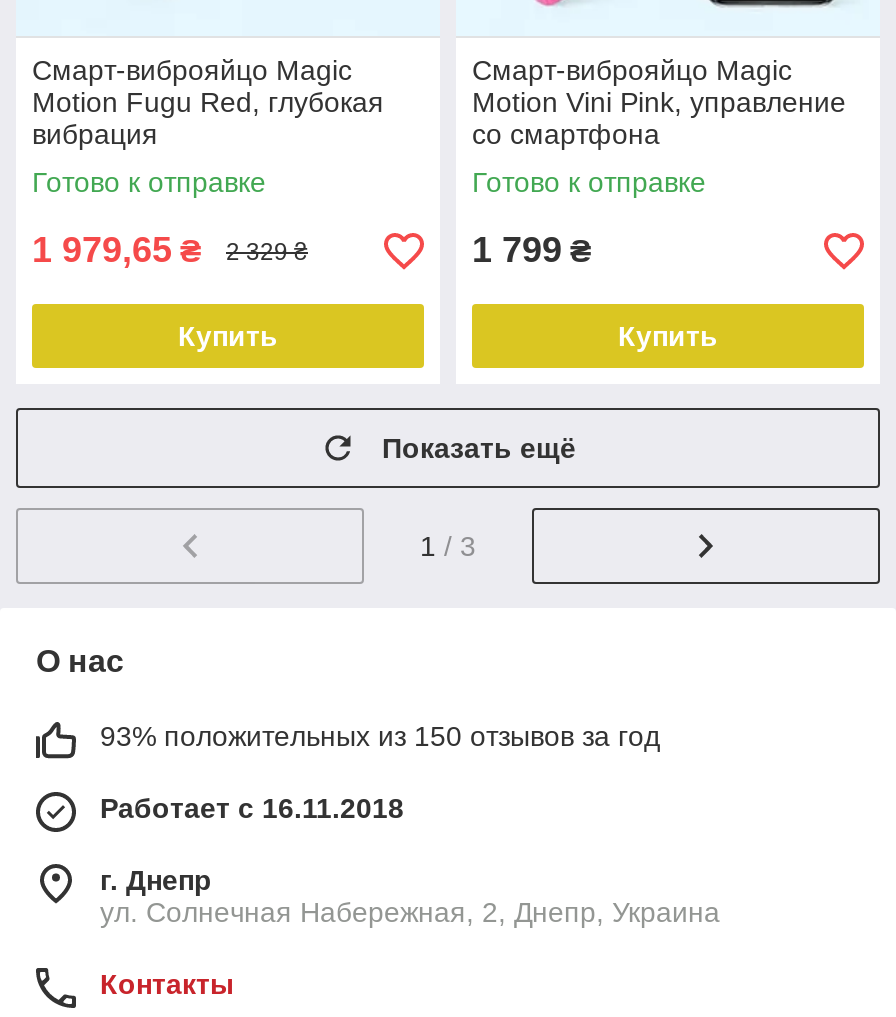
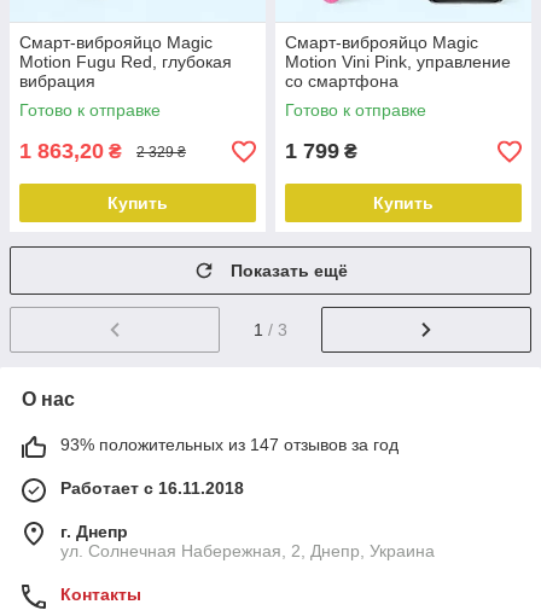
[32,230,308,270] 1 979,65 ₴ 2 329 ₴ -> [19,139,186,163] 1 863,20 ₴ 2 329 ₴
[100,720,660,752] 93% положительных из 150 отзывов за год -> [60,435,399,454] 93% положительных из 147 отзывов за год

